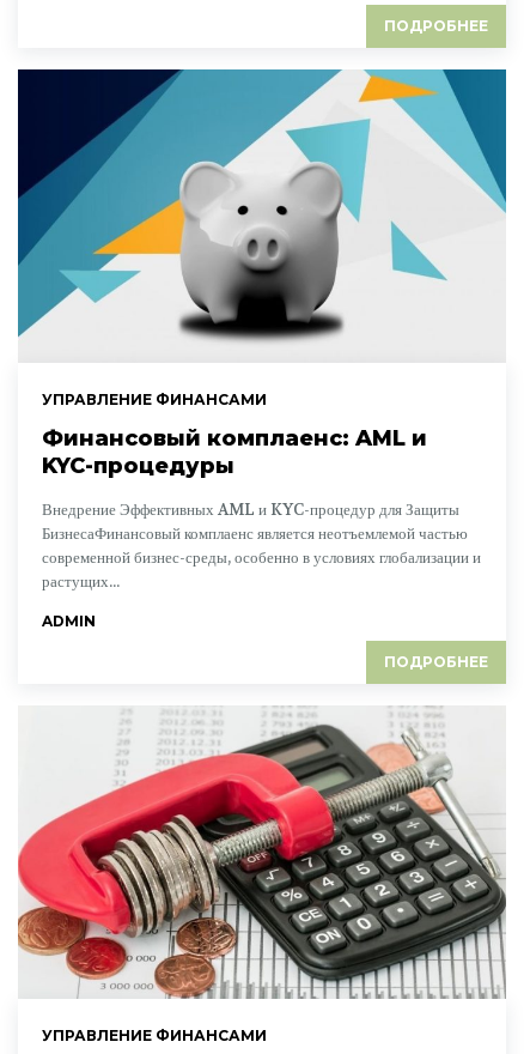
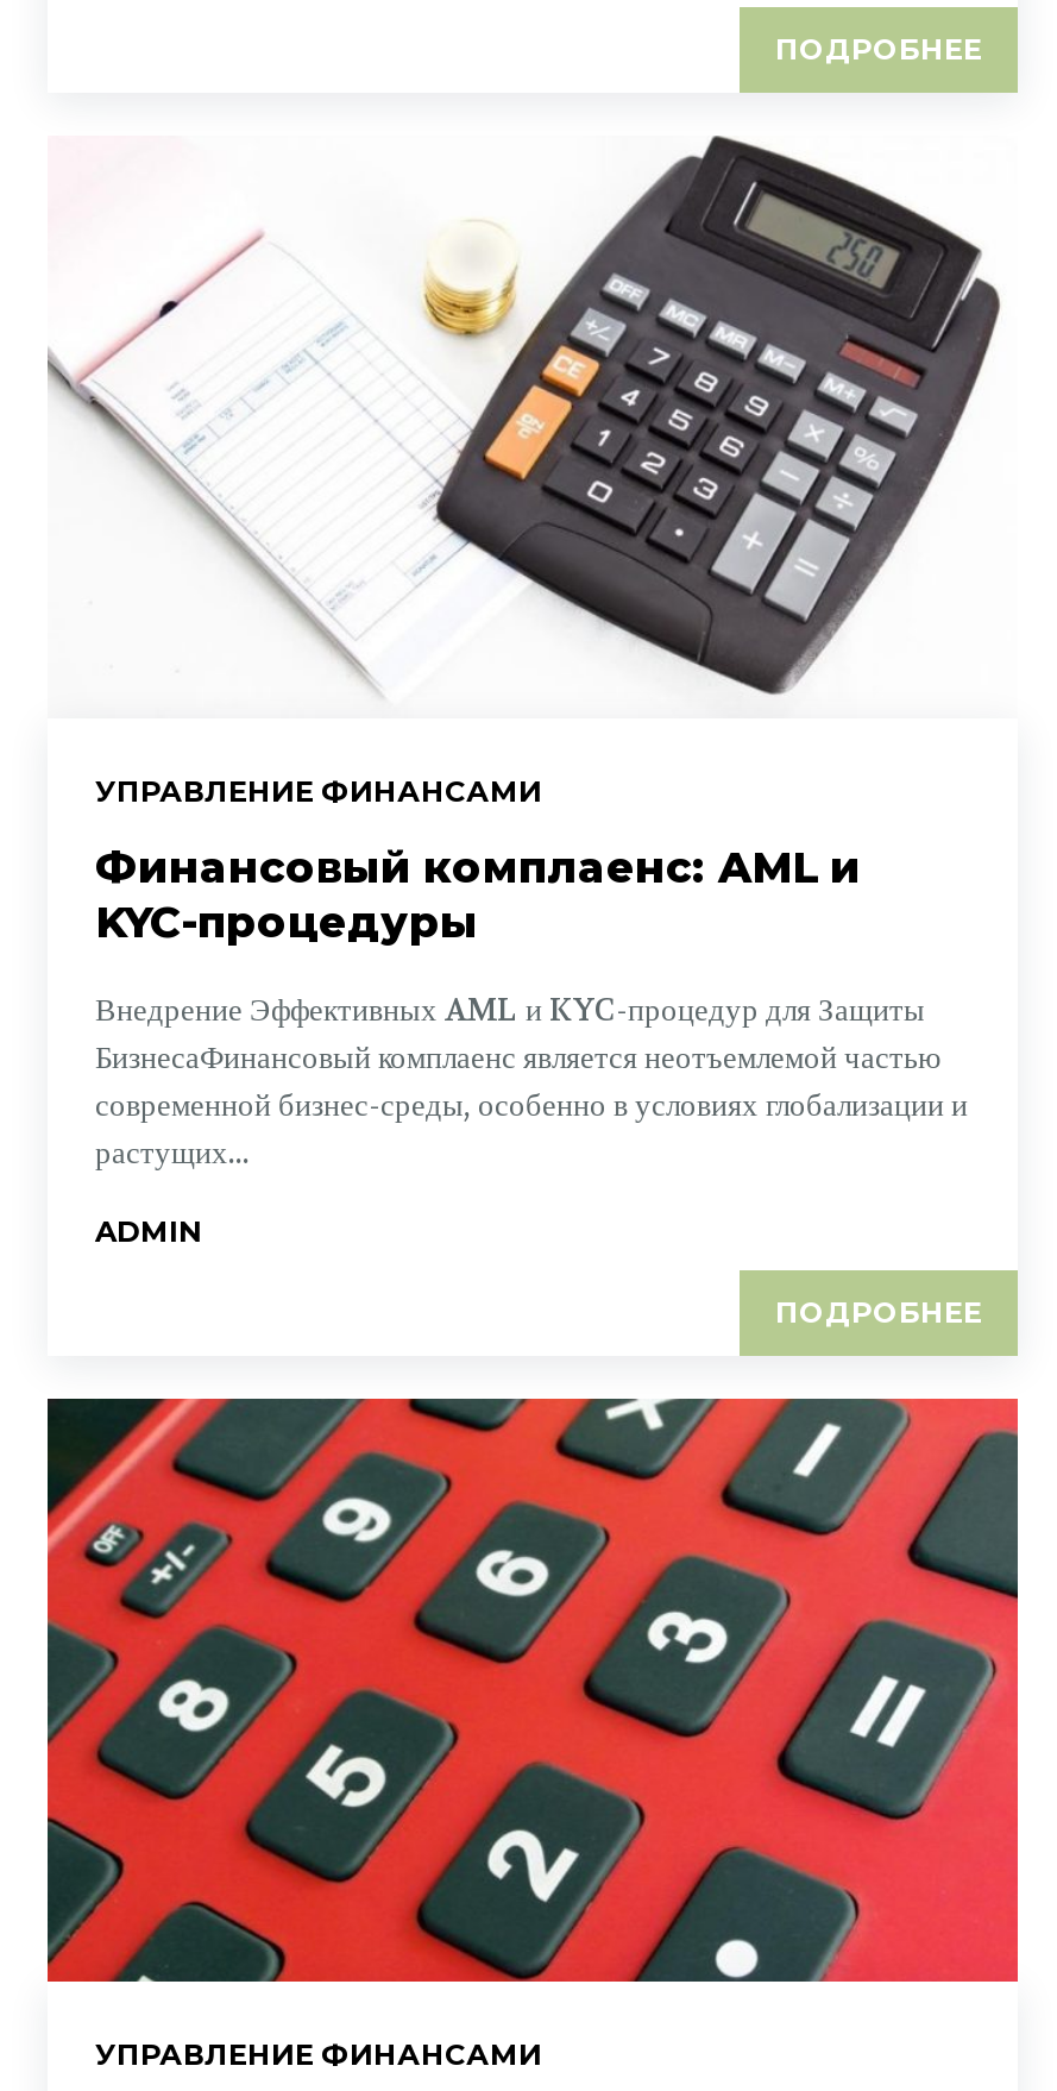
[17,68,507,350] [image] -> [48,136,1018,697] [image]
[17,705,507,1000] [image] -> [45,1396,1020,1984] [image]

